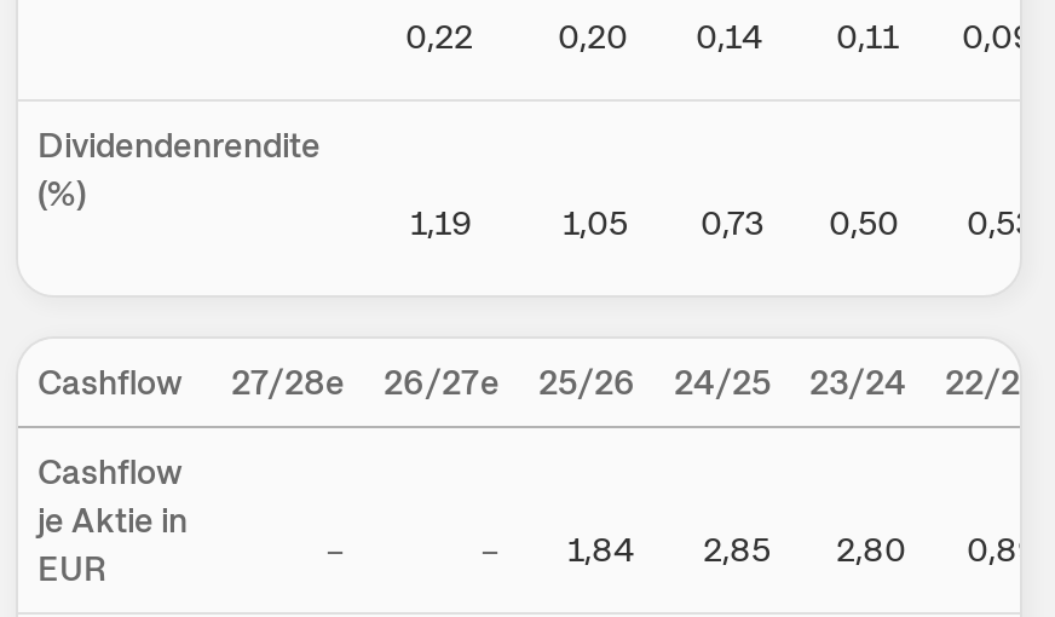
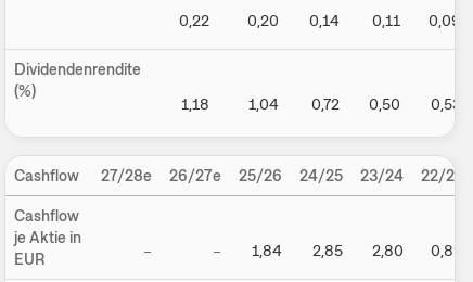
[410,201,473,245] 1,19 -> [181,95,209,114] 1,18
[563,201,628,245] 1,05 -> [248,95,279,114] 1,04
[701,201,763,245] 0,73 -> [311,95,340,114] 0,72

